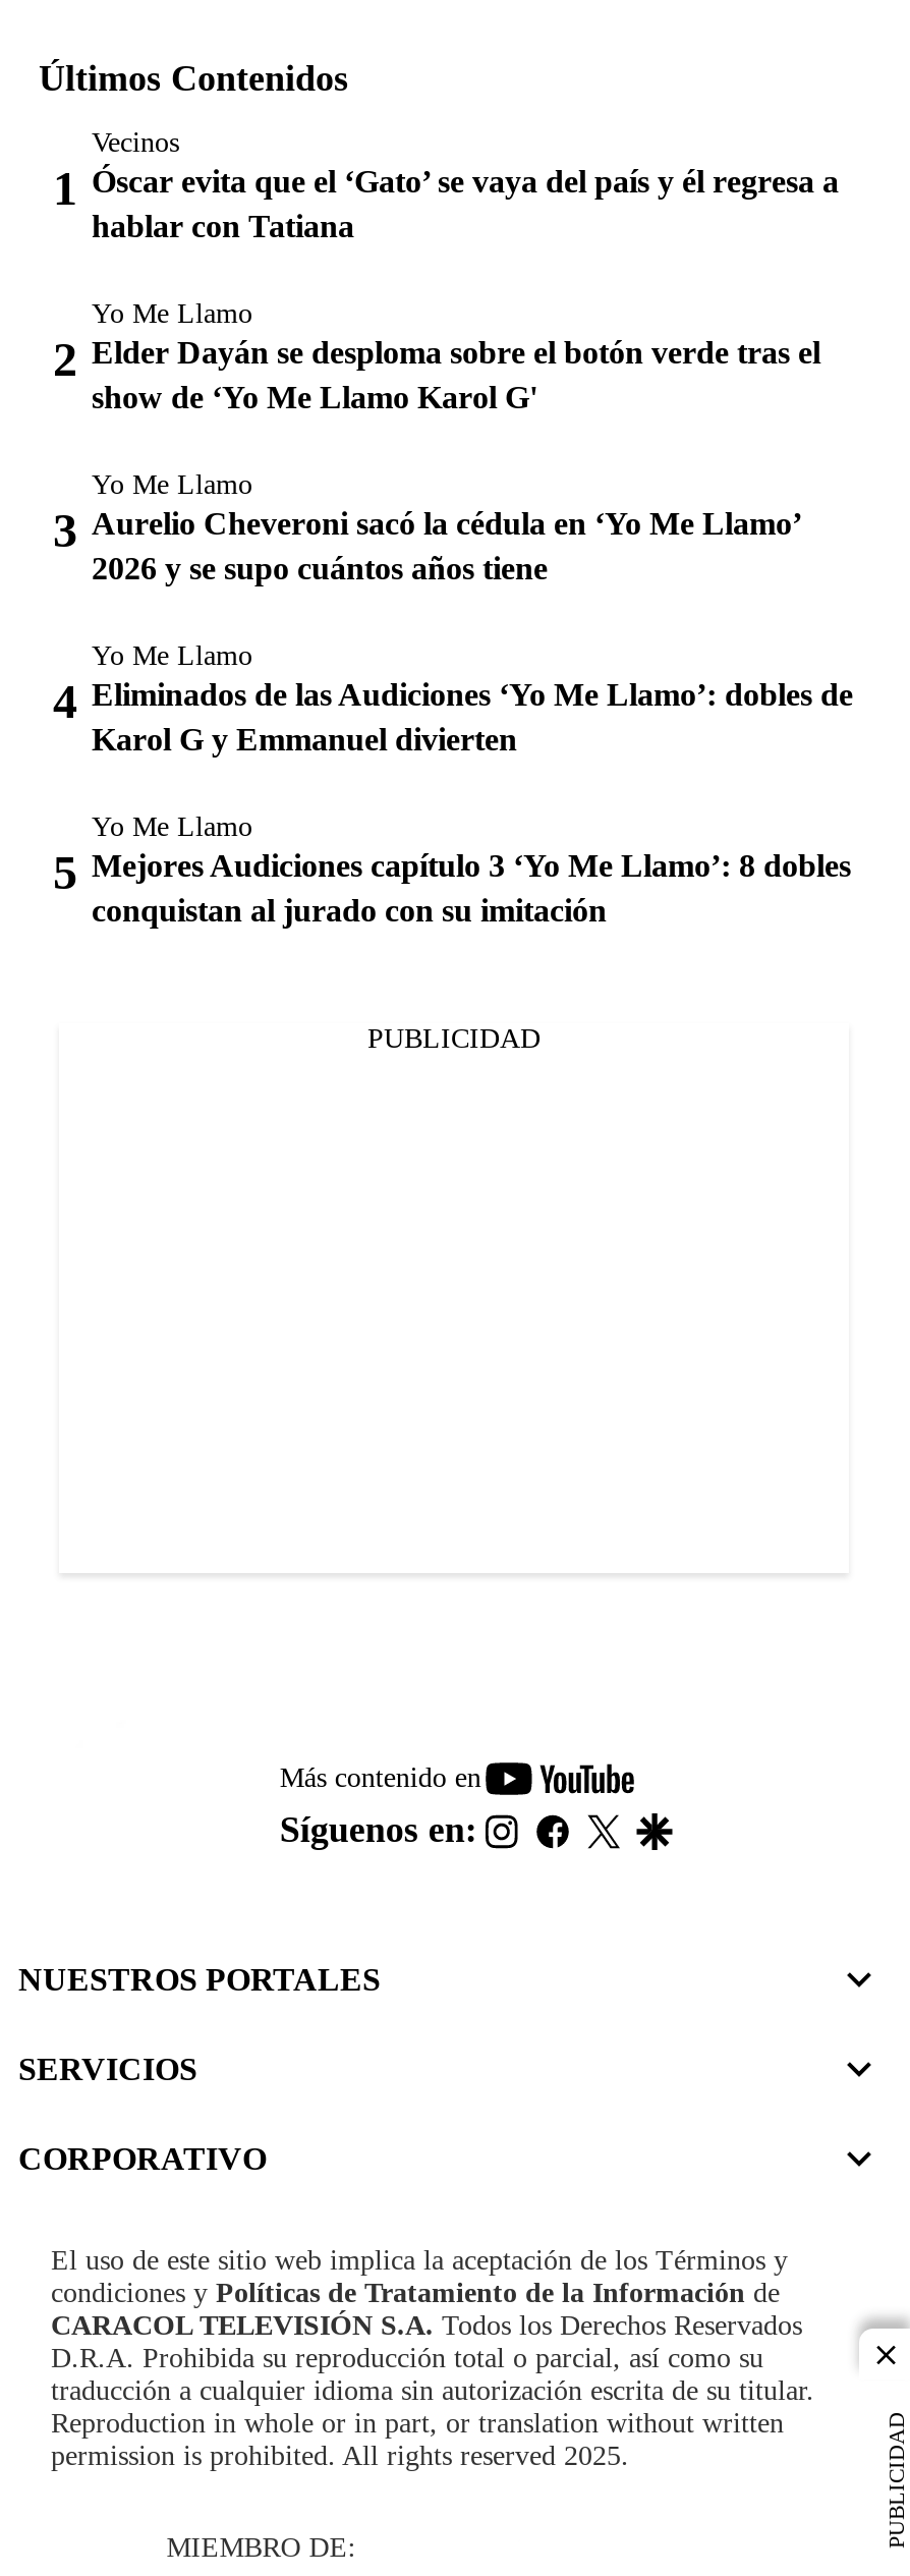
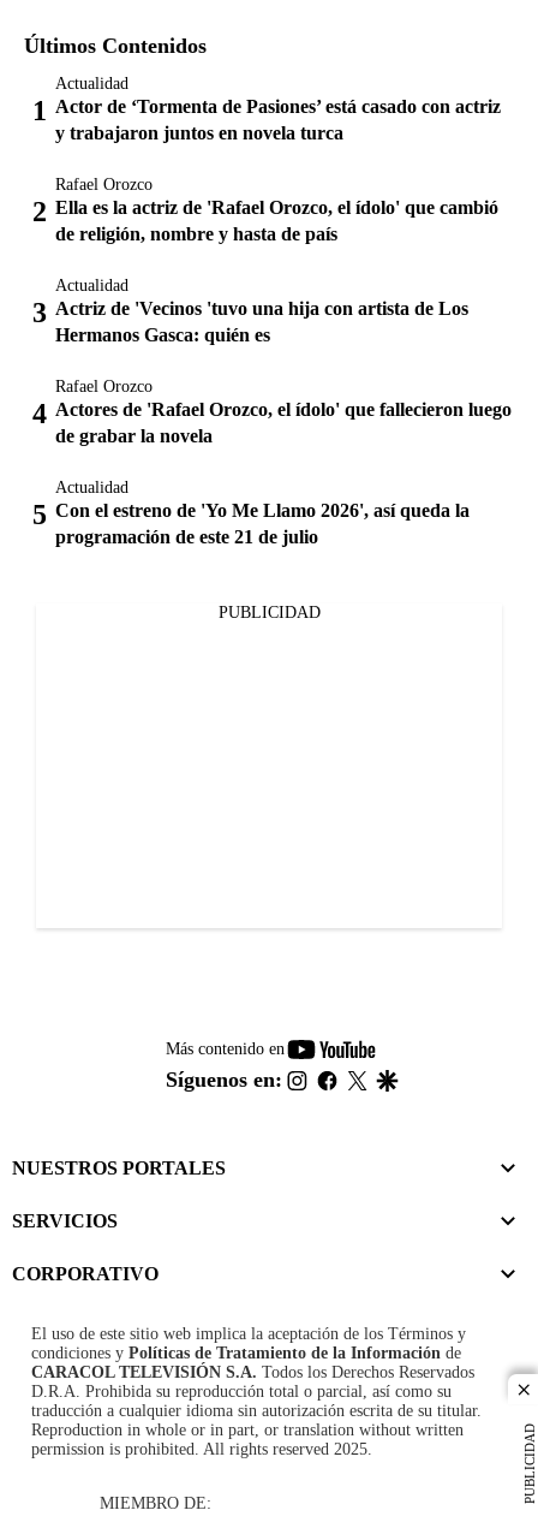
[92,127,839,243] Vecinos | Óscar evita que el ‘Gato’ se vaya del país y él regresa a | hablar con Tatiana -> [55,74,501,143] Actualidad | Actor de ‘Tormenta de Pasiones’ está casado con actriz | y trabajaron juntos en novela turca
[92,298,820,414] Yo Me Llamo | Elder Dayán se desploma sobre el botón verde tras el | show de ‘Yo Me Llamo Karol G' -> [55,175,498,244] Rafael Orozco | Ella es la actriz de 'Rafael Orozco, el ídolo' que cambió | de religión, nombre y hasta de país
[92,469,800,585] Yo Me Llamo | Aurelio Cheveroni sacó la cédula en ‘Yo Me Llamo’ | 2026 y se supo cuántos años tiene -> [55,276,468,345] Actualidad | Actriz de 'Vecinos 'tuvo una hija con artista de Los | Hermanos Gasca: quién es
[92,640,853,756] Yo Me Llamo | Eliminados de las Audiciones ‘Yo Me Llamo’: dobles de | Karol G y Emmanuel divierten -> [55,377,512,446] Rafael Orozco | Actores de 'Rafael Orozco, el ídolo' que fallecieron luego | de grabar la novela
[92,811,851,927] Yo Me Llamo | Mejores Audiciones capítulo 3 ‘Yo Me Llamo’: 8 dobles | conquistan al jurado con su imitación -> [55,478,470,547] Actualidad | Con el estreno de 'Yo Me Llamo 2026', así queda la | programación de este 21 de julio

